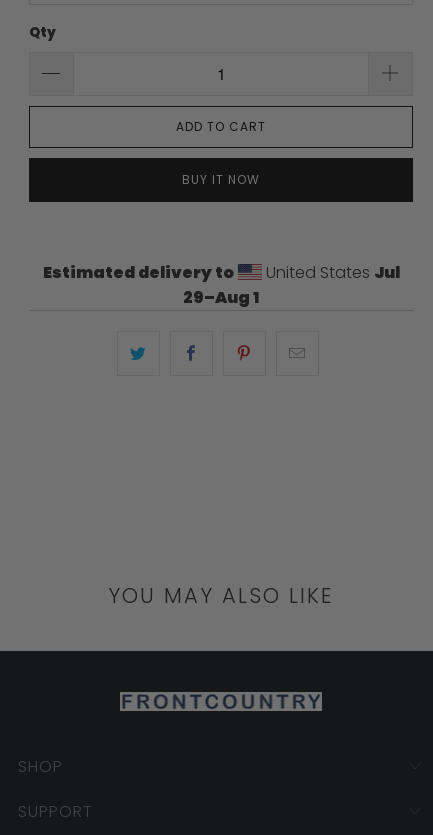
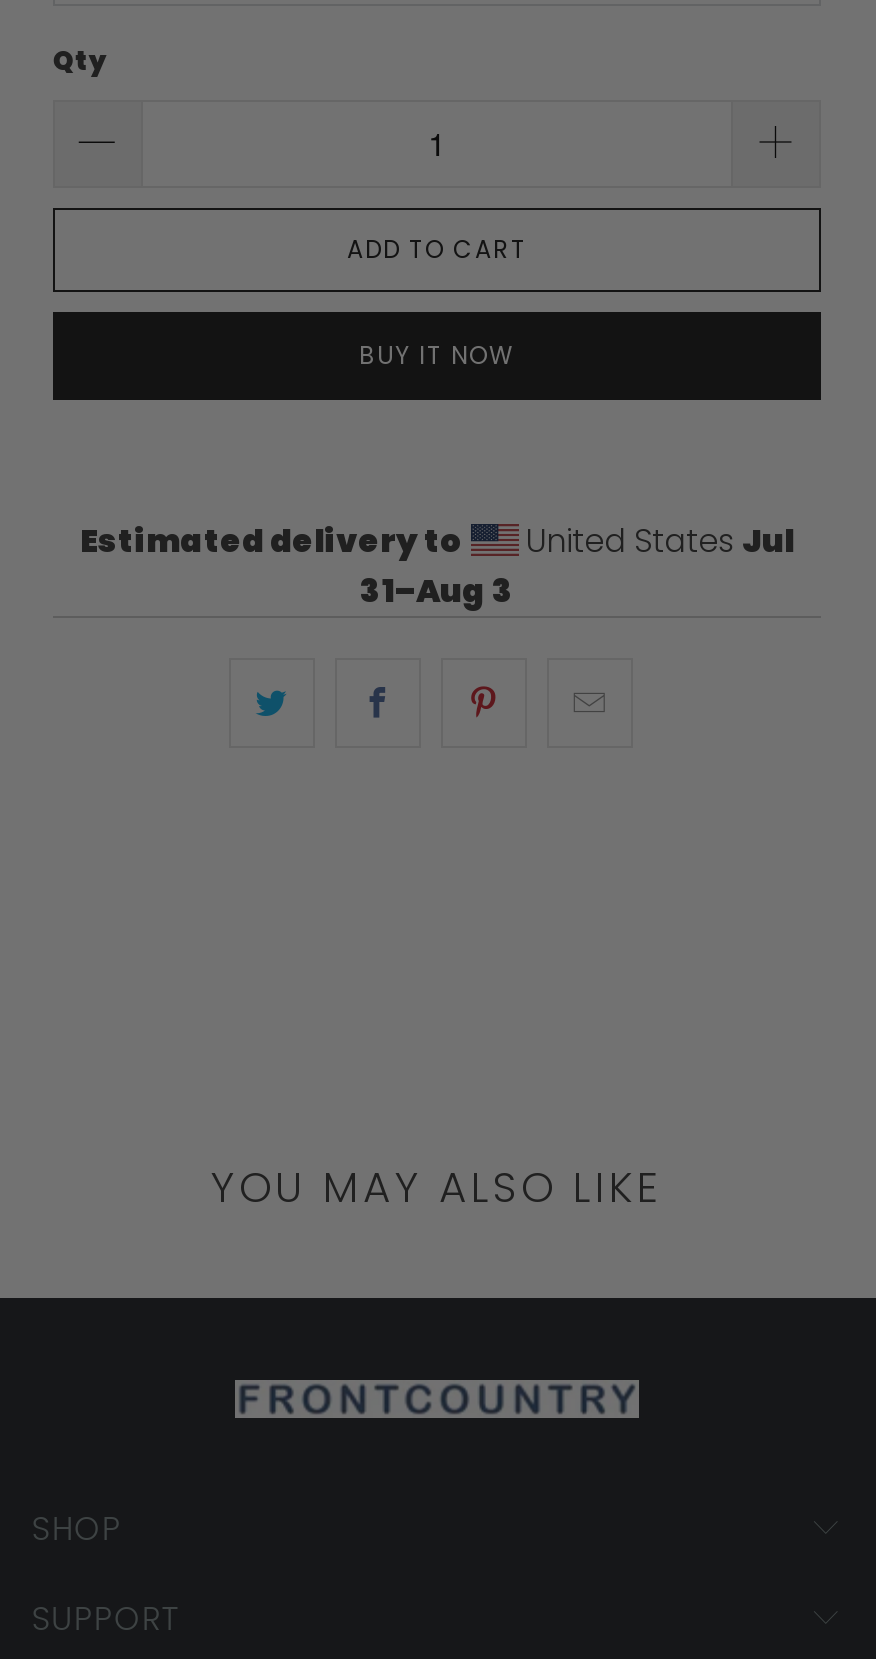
[183,286,259,309] 29–Aug 1 -> [360,567,514,613] 31–Aug 3

